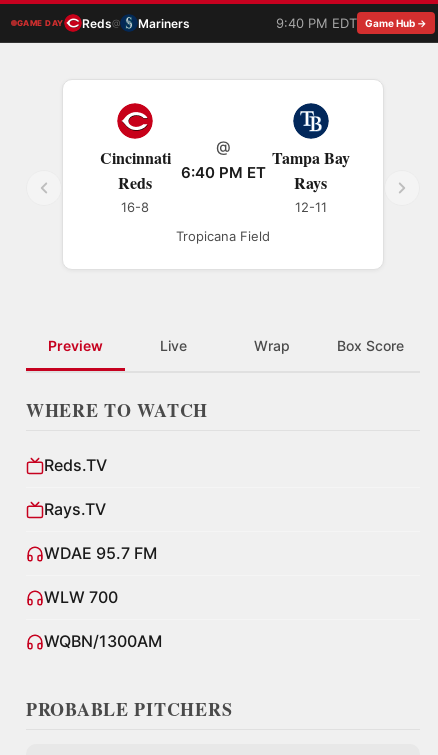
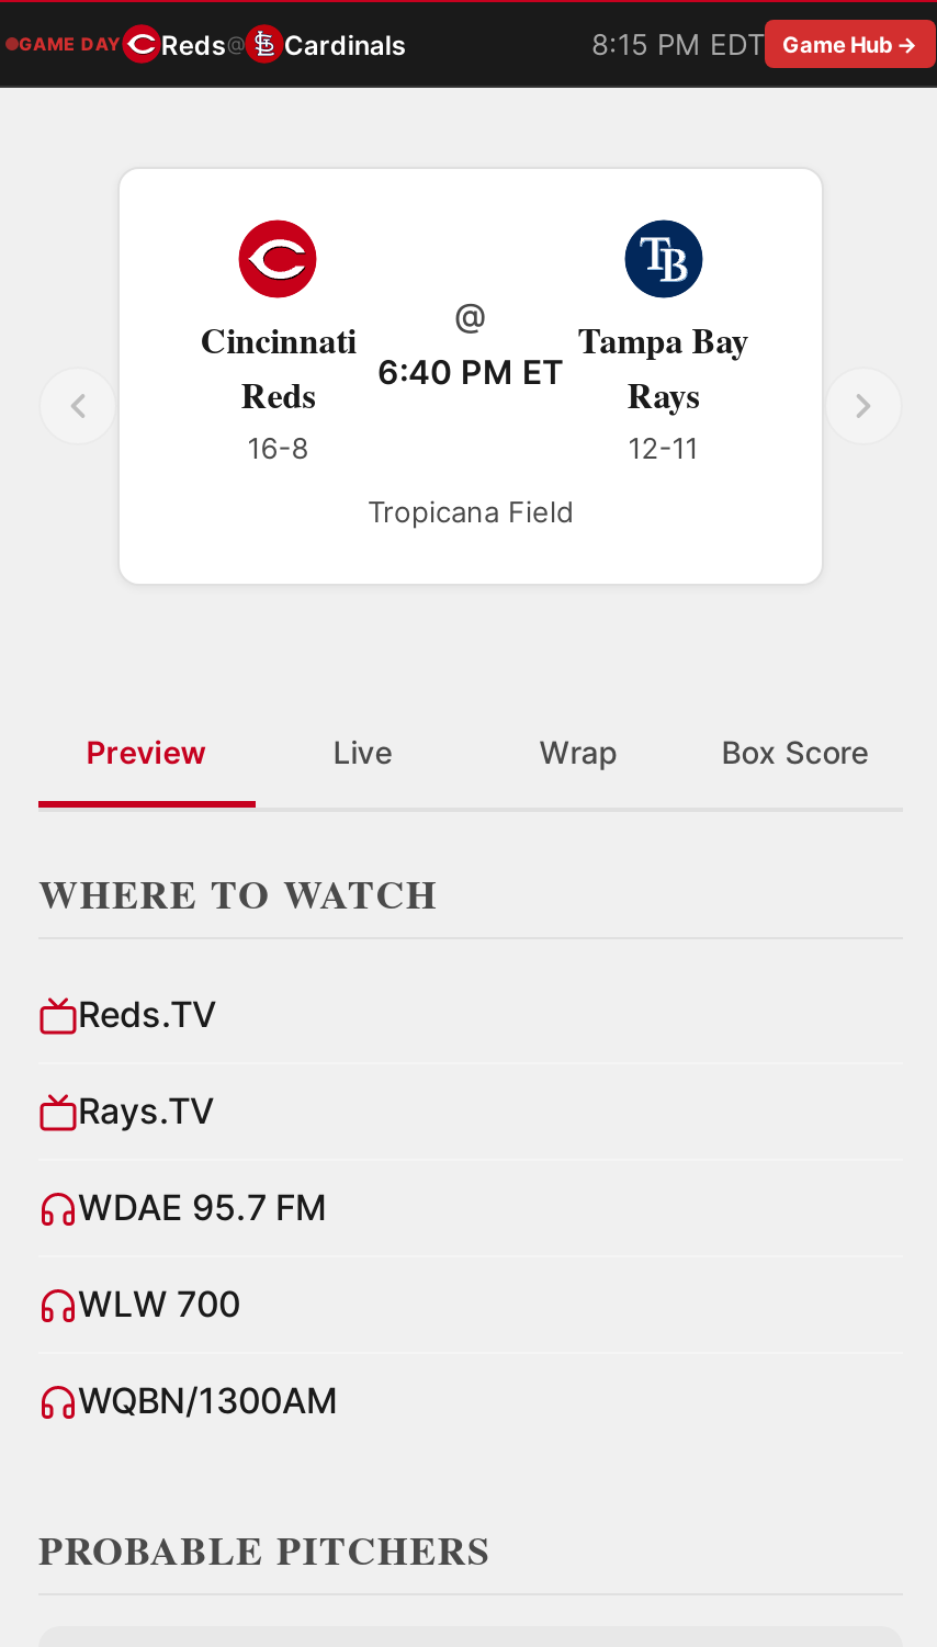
[138,15,357,31] Mariners | 9:40 PM EDT -> [284,26,765,61] Cardinals | 8:15 PM EDT

